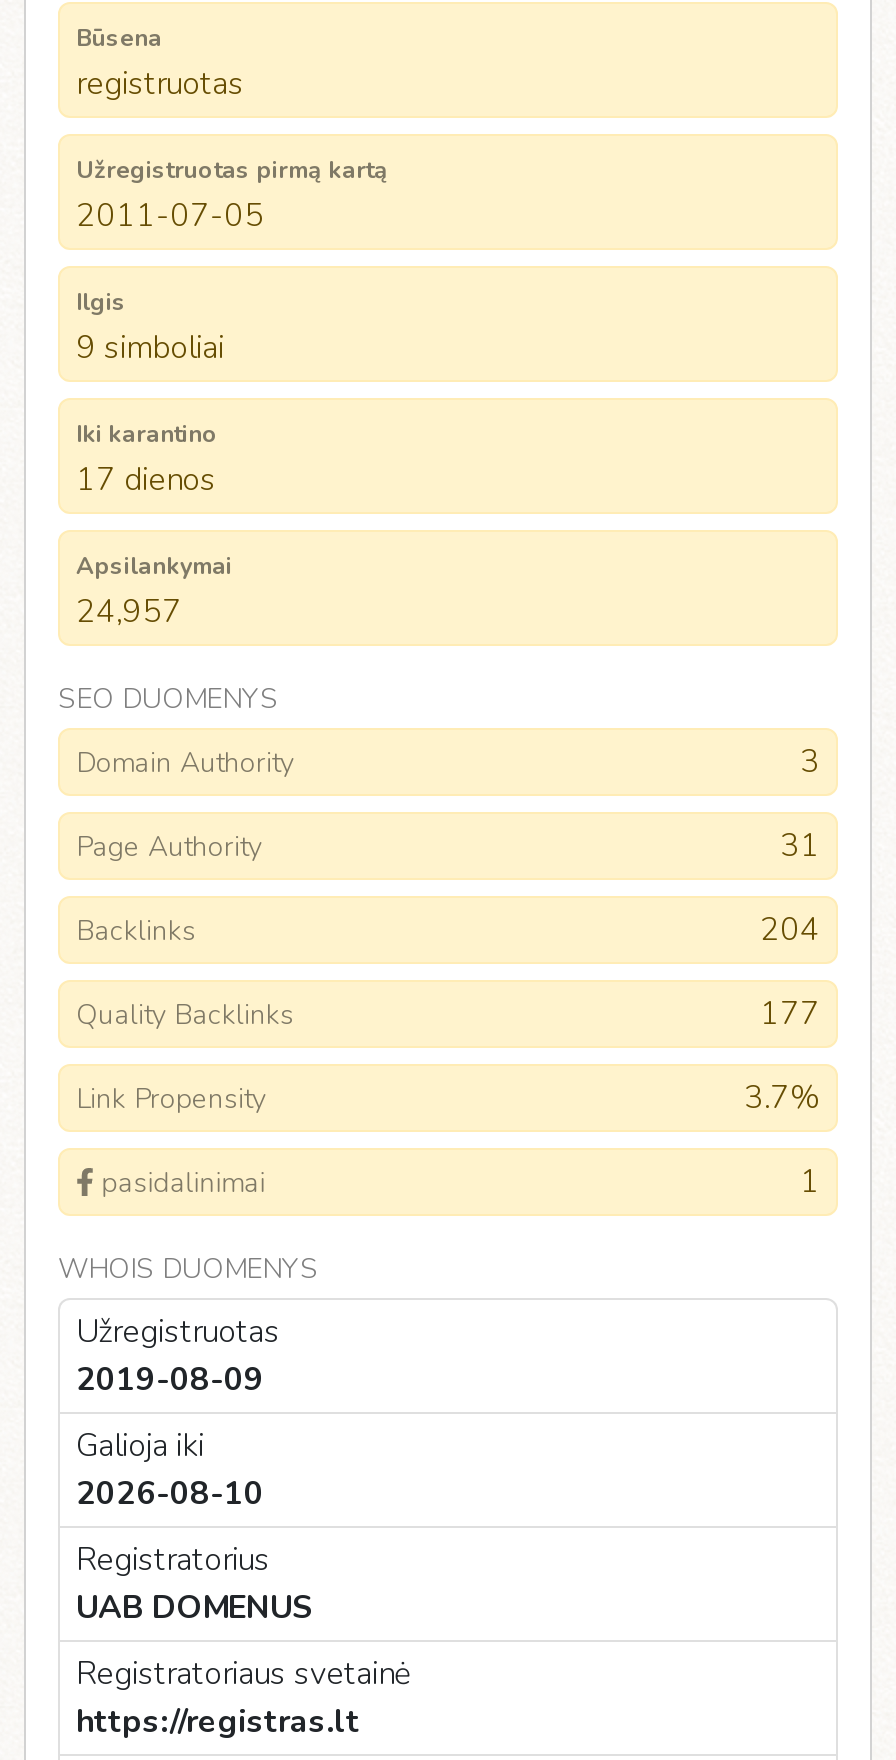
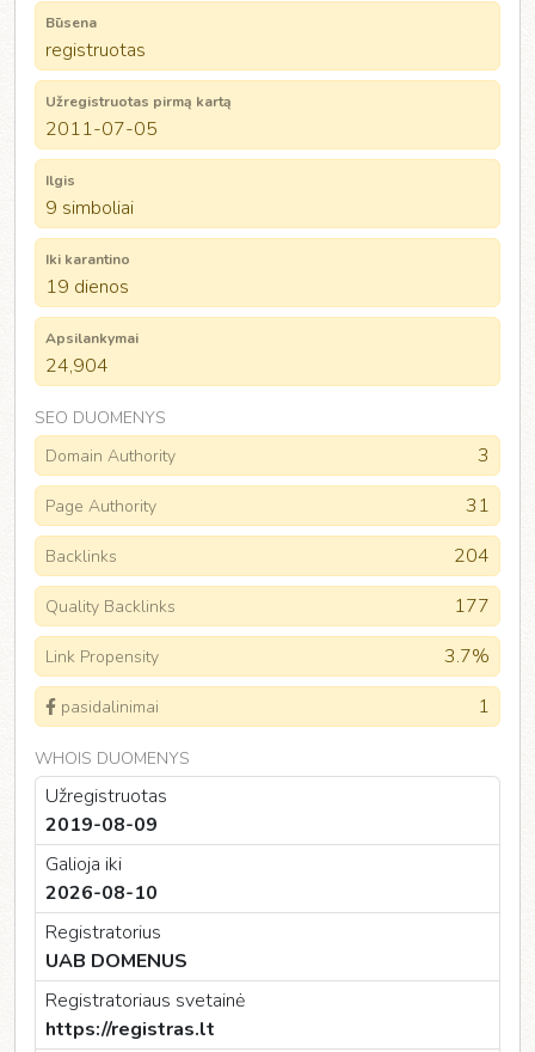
[76,458,216,502] 17 dienos -> [45,274,129,300] 19 dienos
[76,590,182,634] 24,957 -> [45,353,109,379] 24,904

